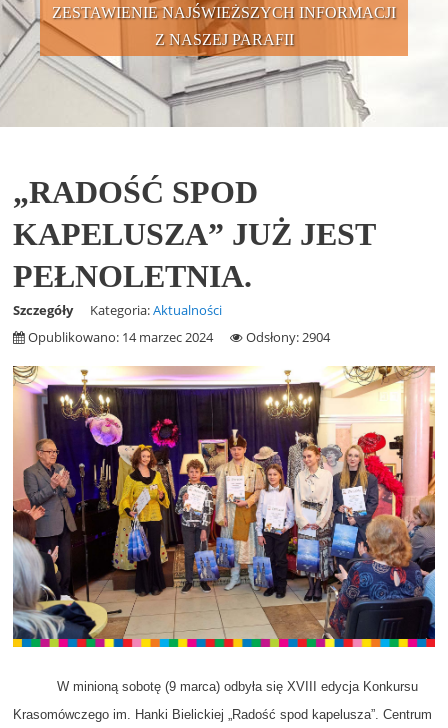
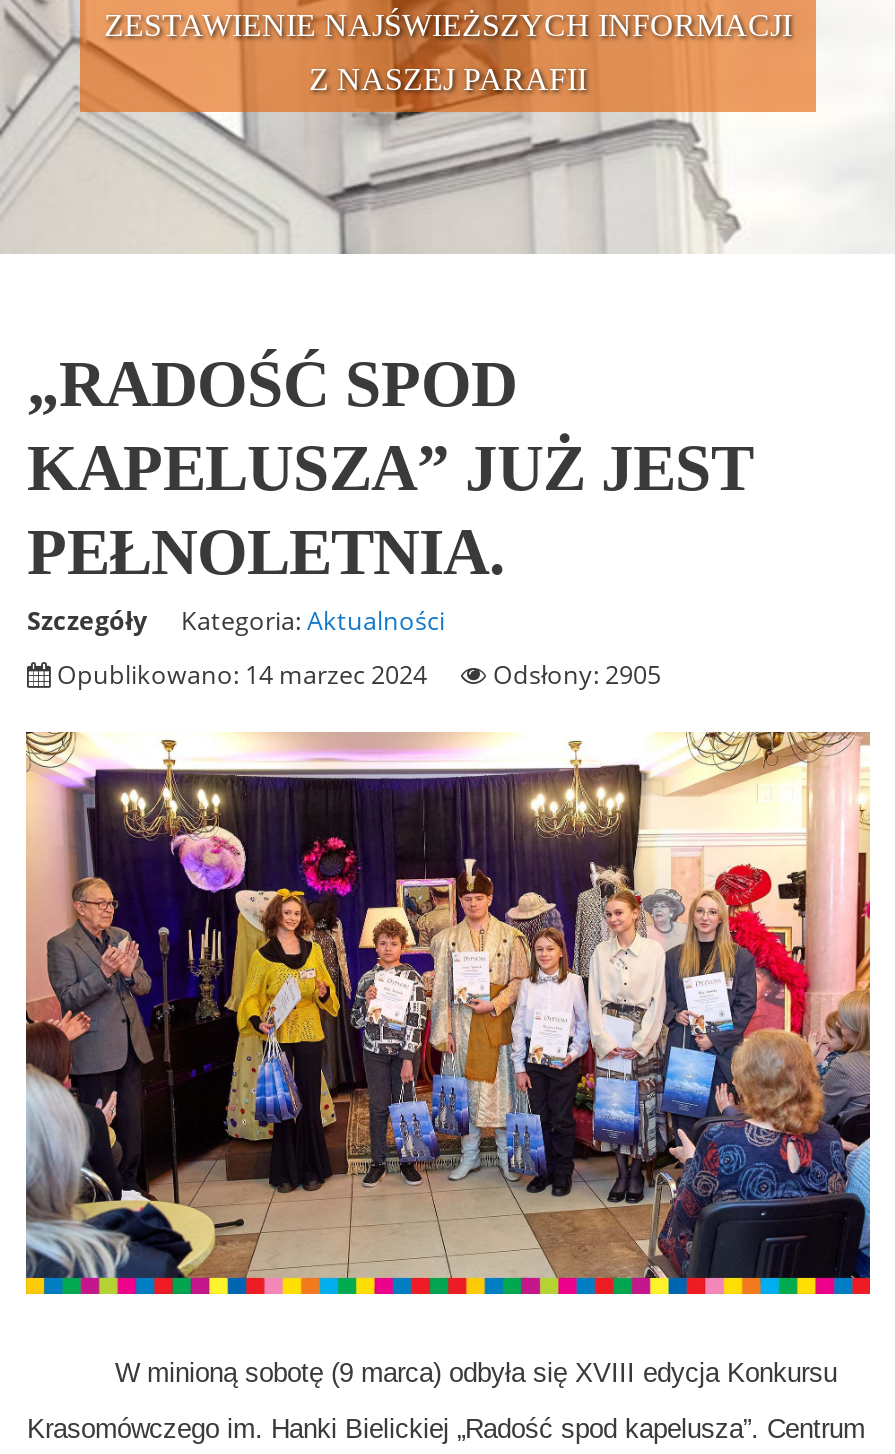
[28,328,330,346] Opublikowano: 14 marzec 2024 Odsłony: 2904 -> [57,656,661,692] Opublikowano: 14 marzec 2024 Odsłony: 2905

